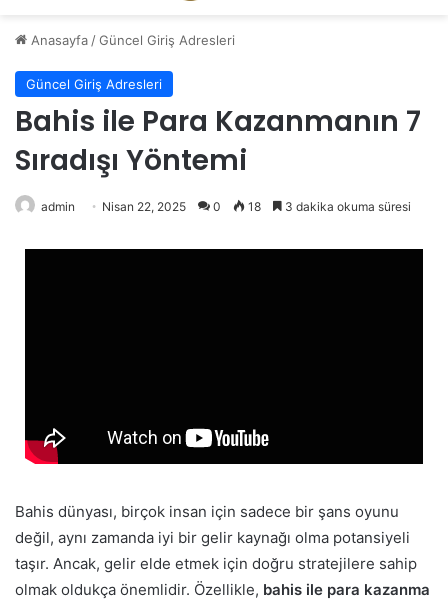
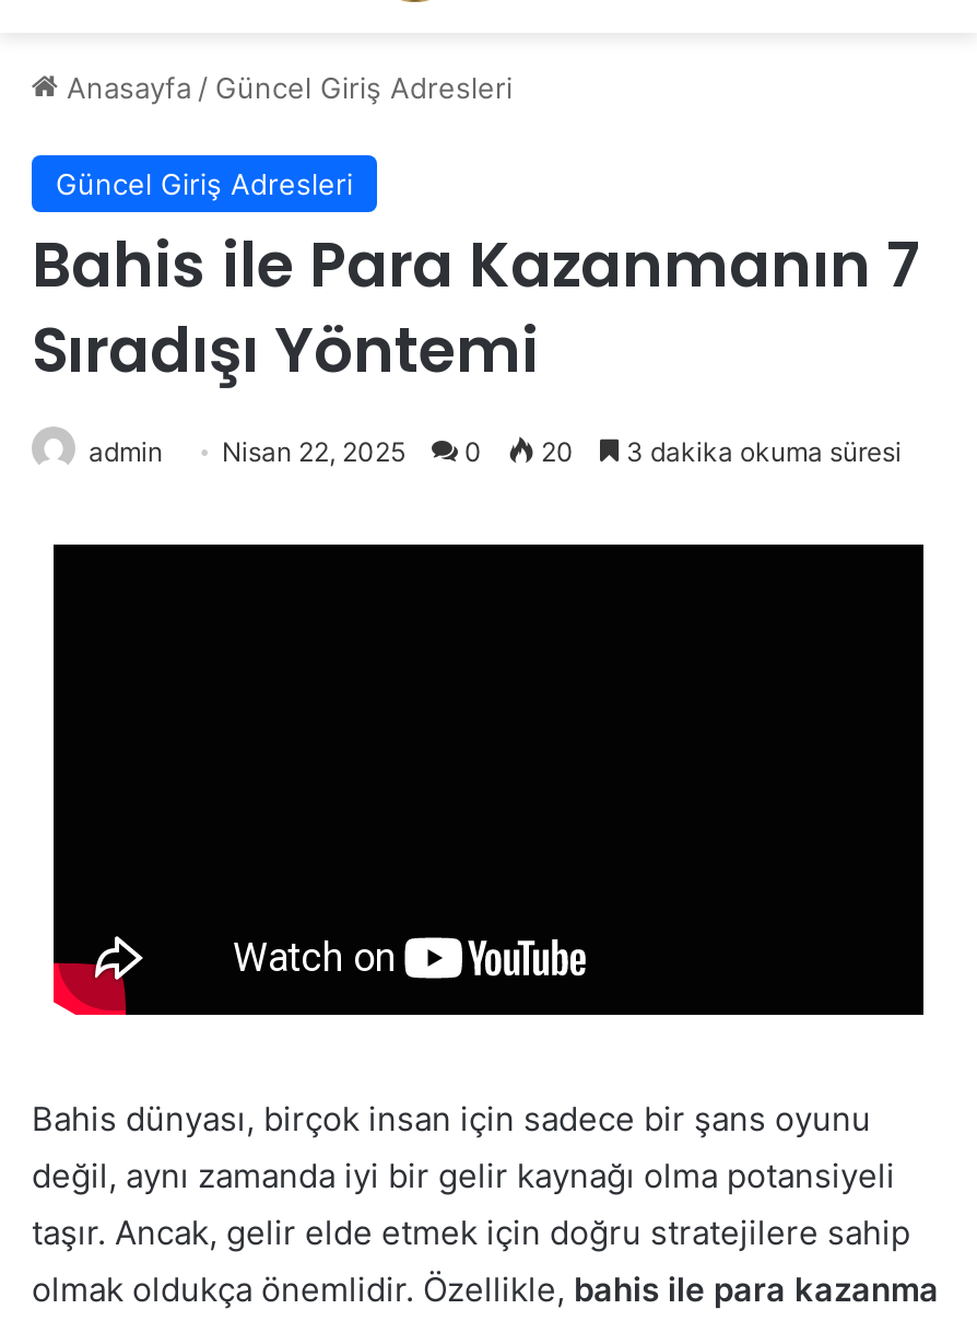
[41,199,411,214] admin Nisan 22, 2025 0 18 3 dakika okuma süresi -> [89,435,902,468] admin Nisan 22, 2025 0 20 3 dakika okuma süresi

